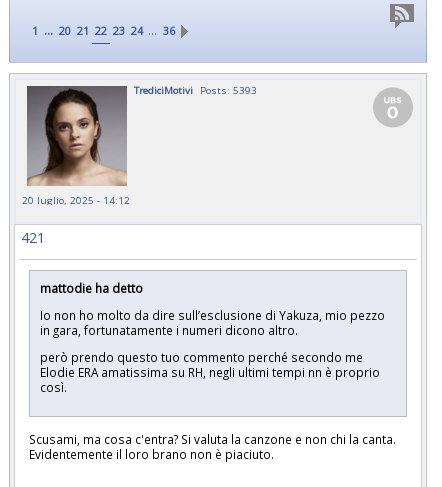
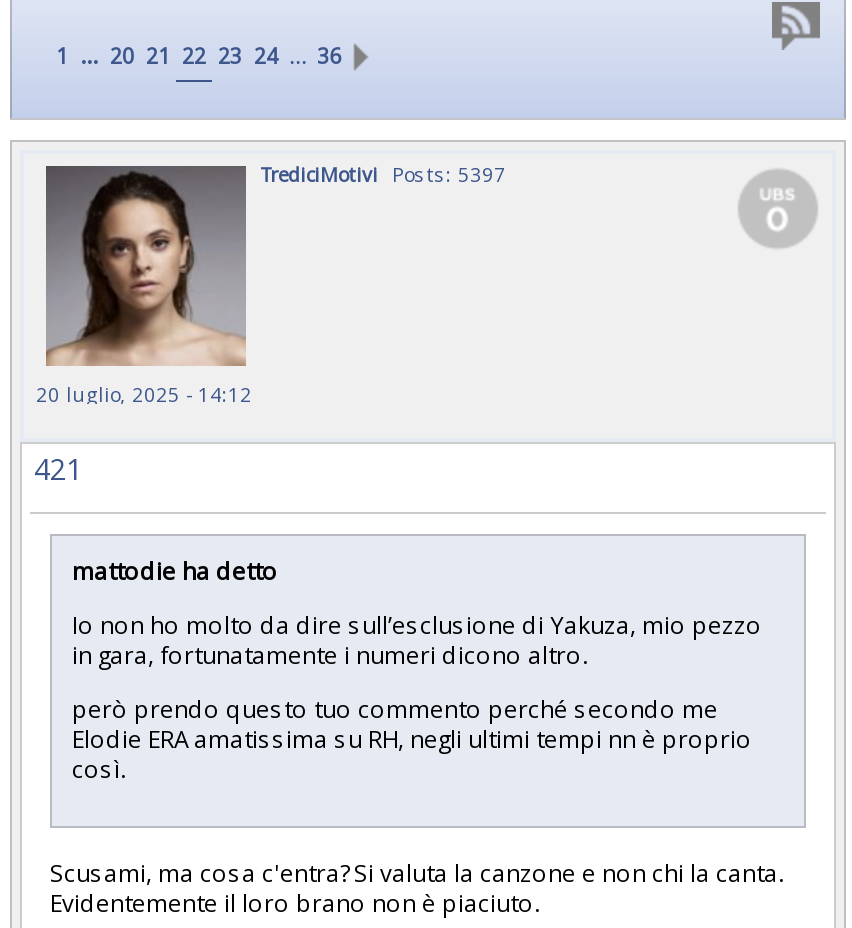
[134,83,257,97] TrediciMotivi Posts: 5393 -> [260,160,506,188] TrediciMotivi Posts: 5397

